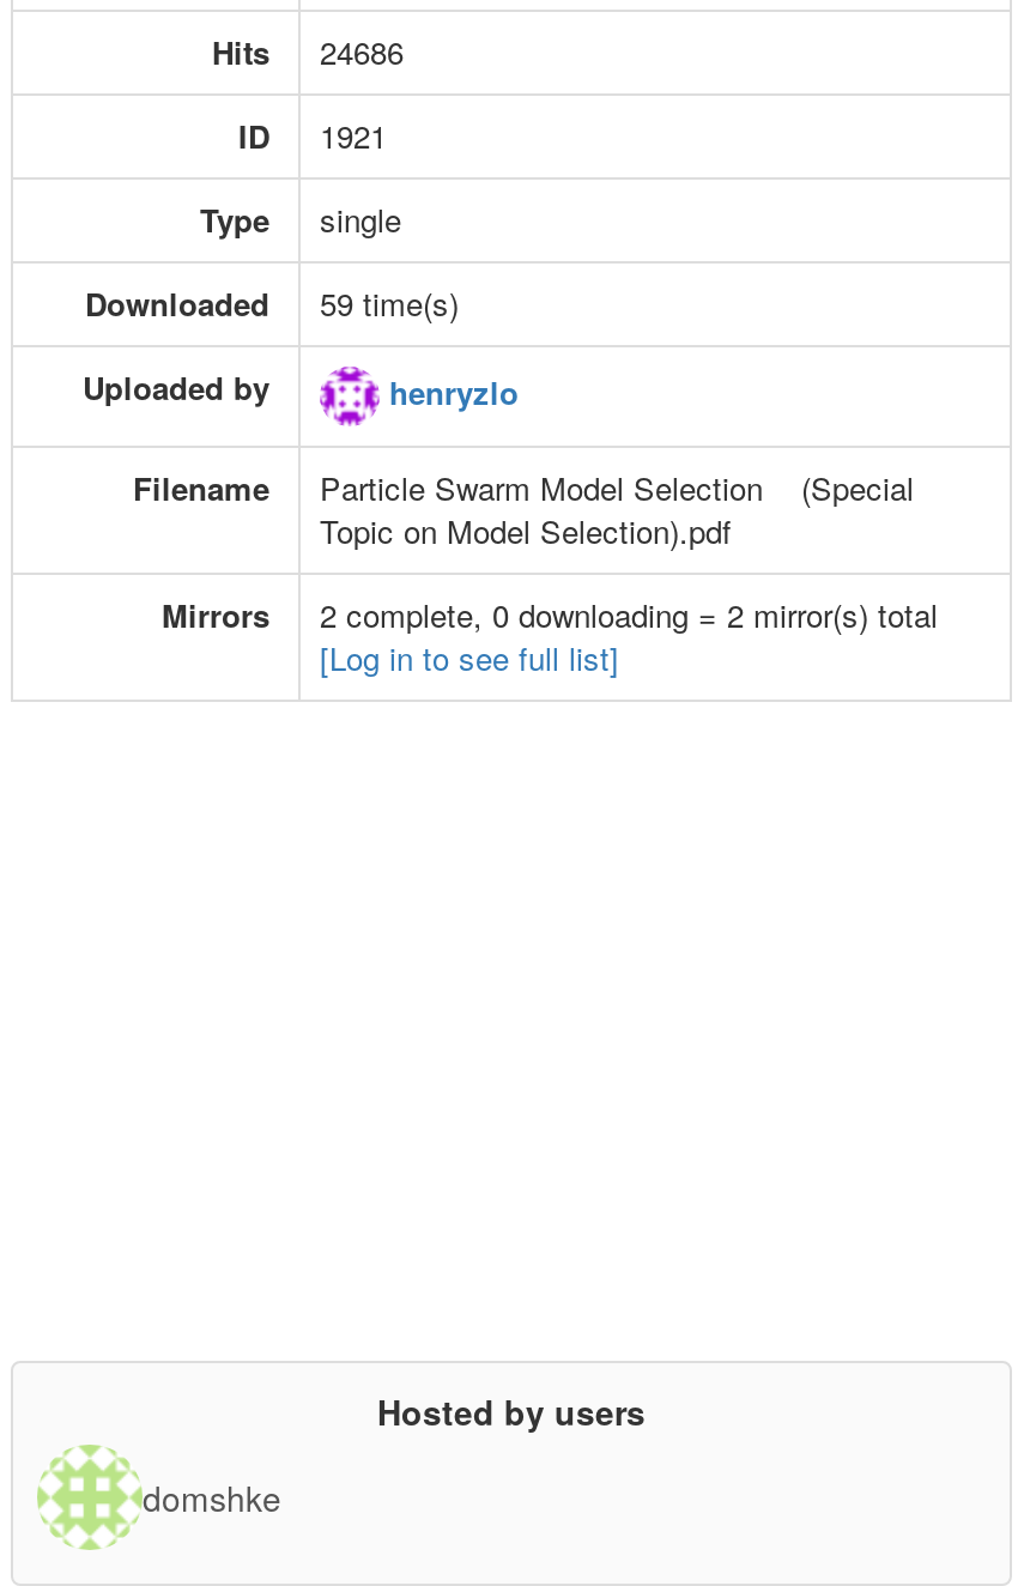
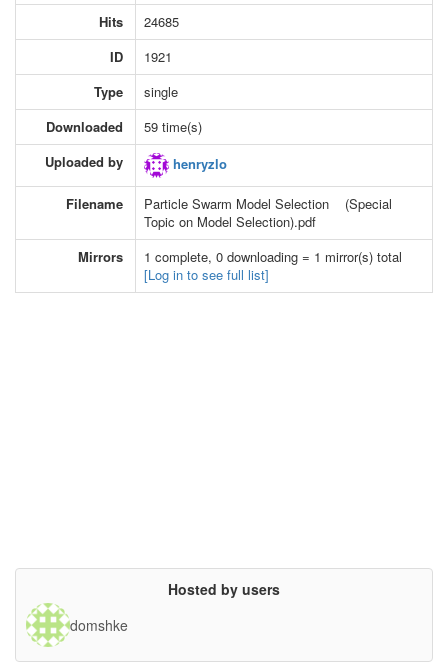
[212,28,404,73] Hits 24686 -> [99,12,179,31] Hits 24685
[320,591,938,636] 2 complete, 0 downloading = 2 mirror(s) total -> [144,247,402,266] 1 complete, 0 downloading = 1 mirror(s) total

